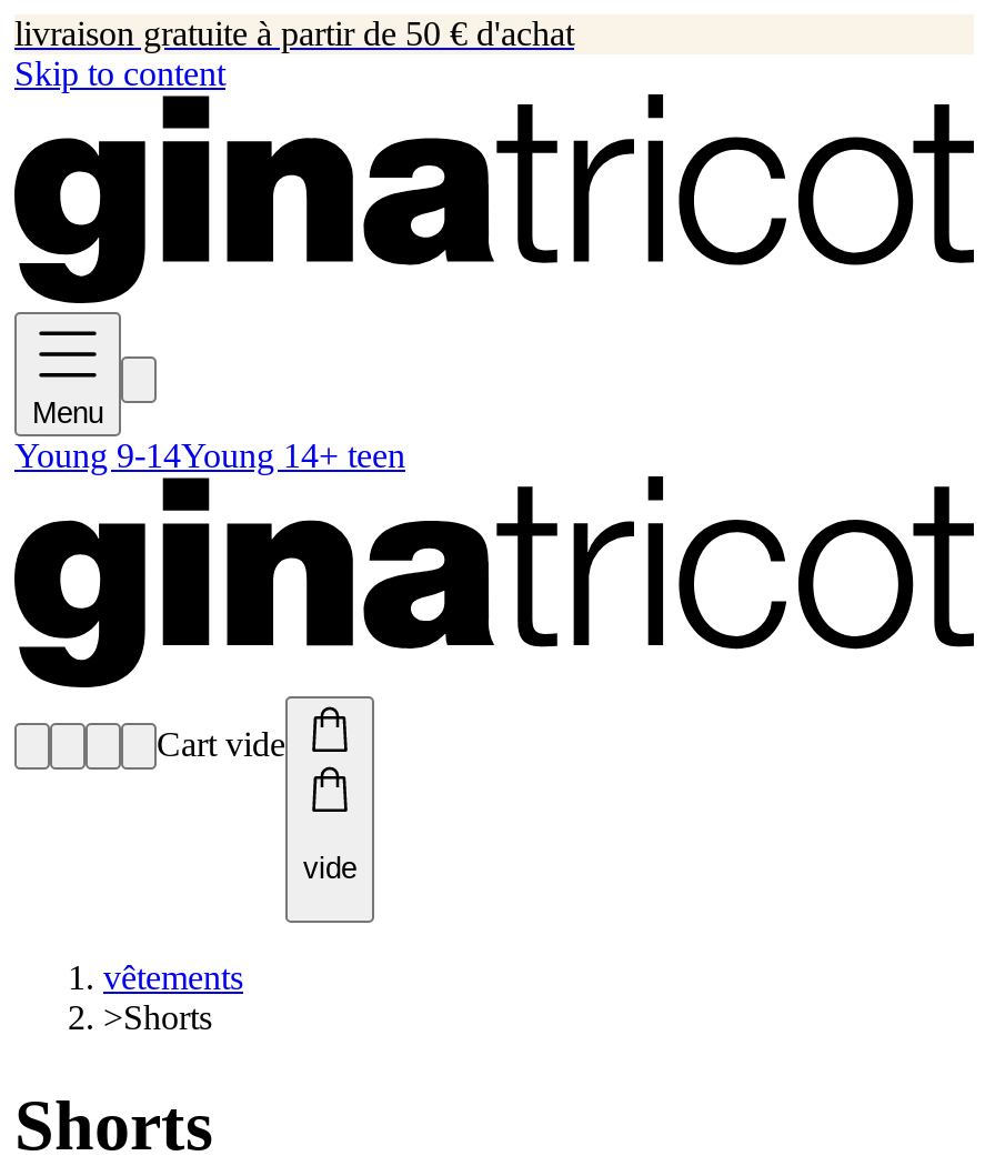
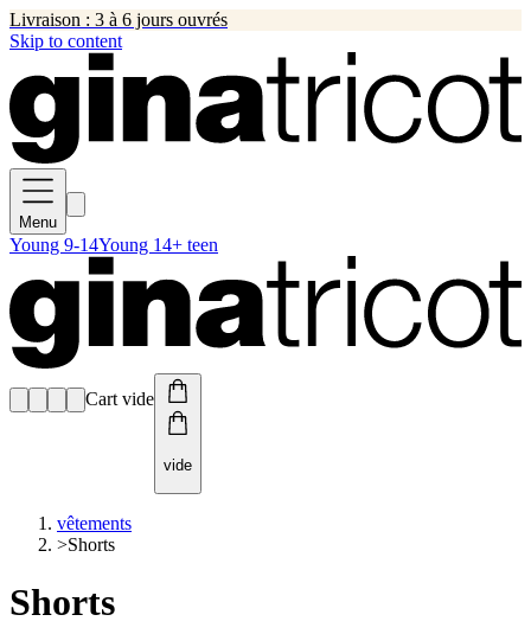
[14,14,574,52] livraison gratuite à partir de 50 € d'achat -> [9,9,228,30] Livraison : 3 à 6 jours ouvrés

